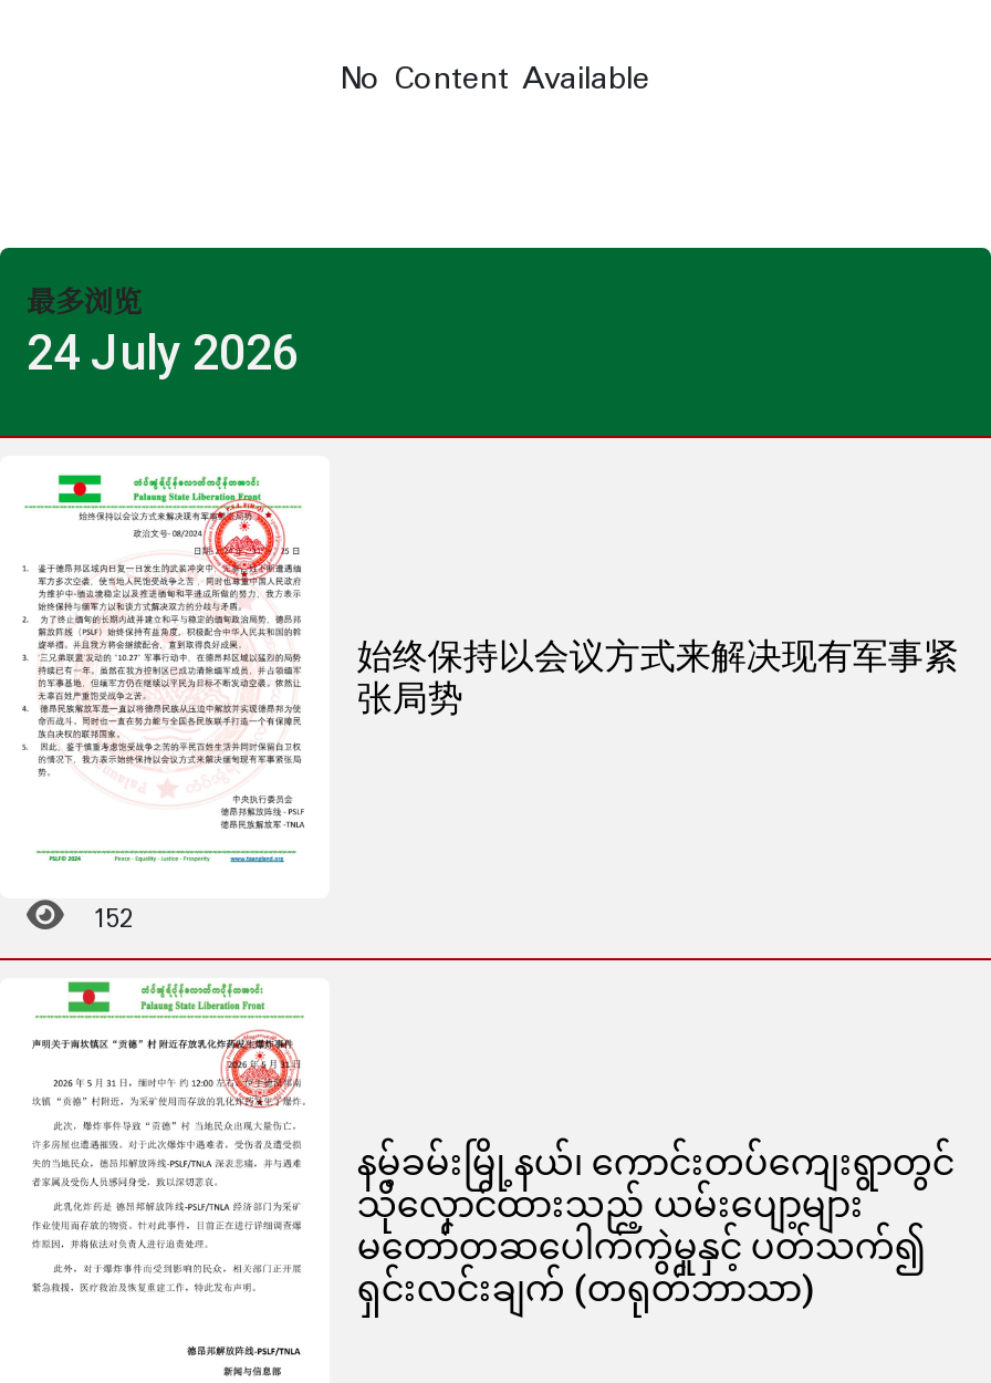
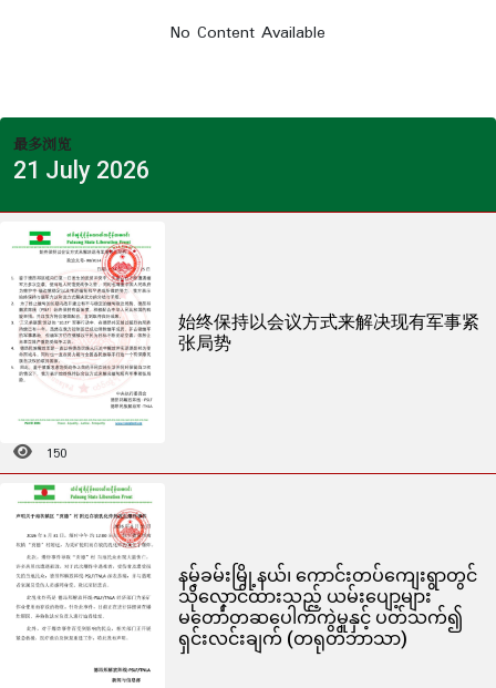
[27,326,299,381] 24 July 2026 -> [13,156,149,184] 21 July 2026
[82,899,133,941] 152 -> [41,443,66,464] 150

